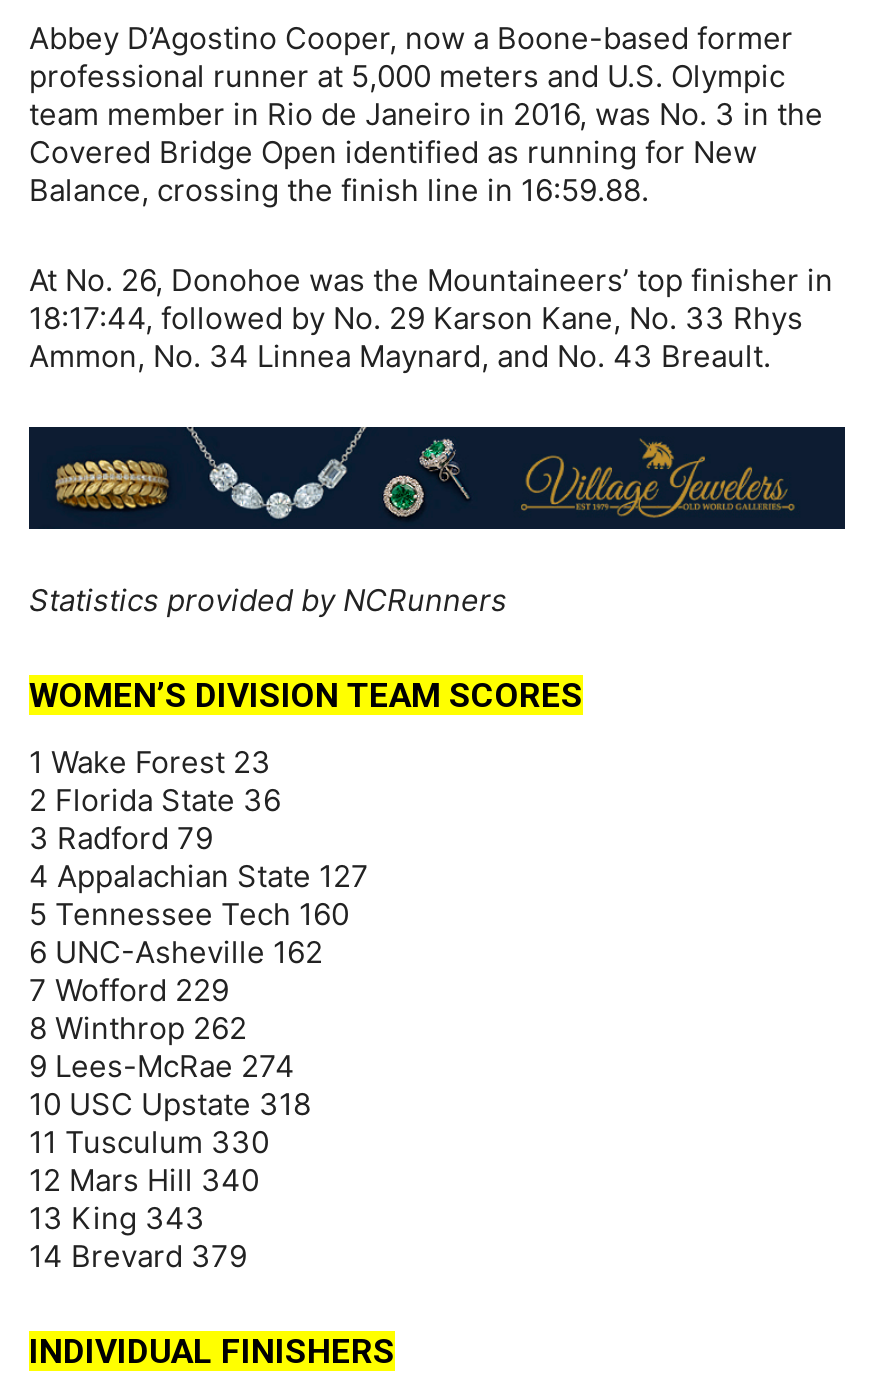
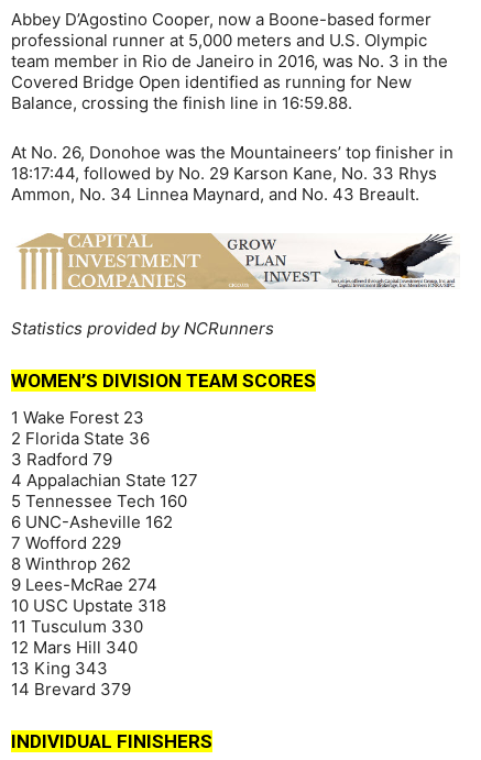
[27,425,847,531] [image] -> [11,233,460,289] [image]

